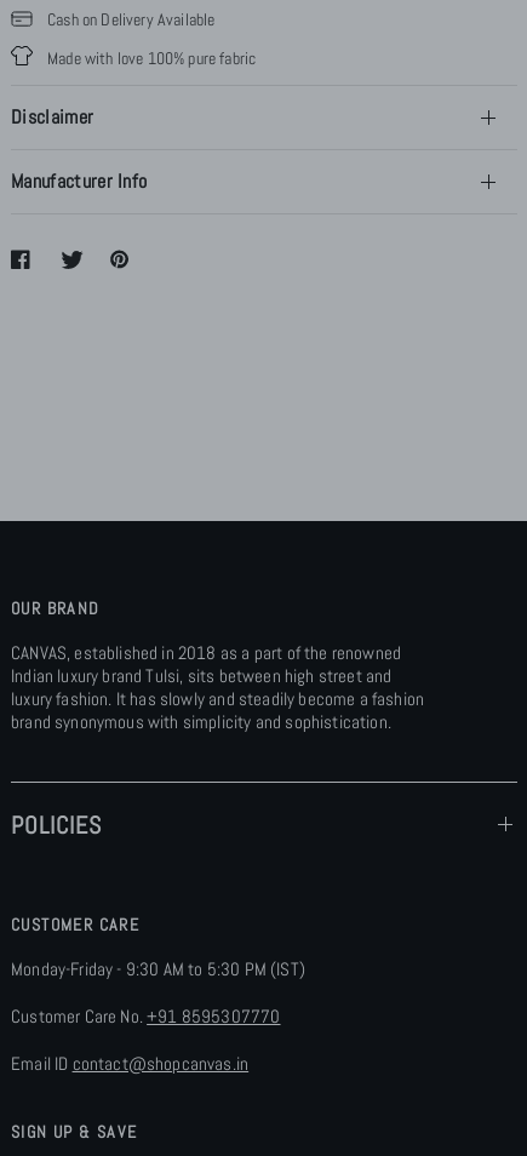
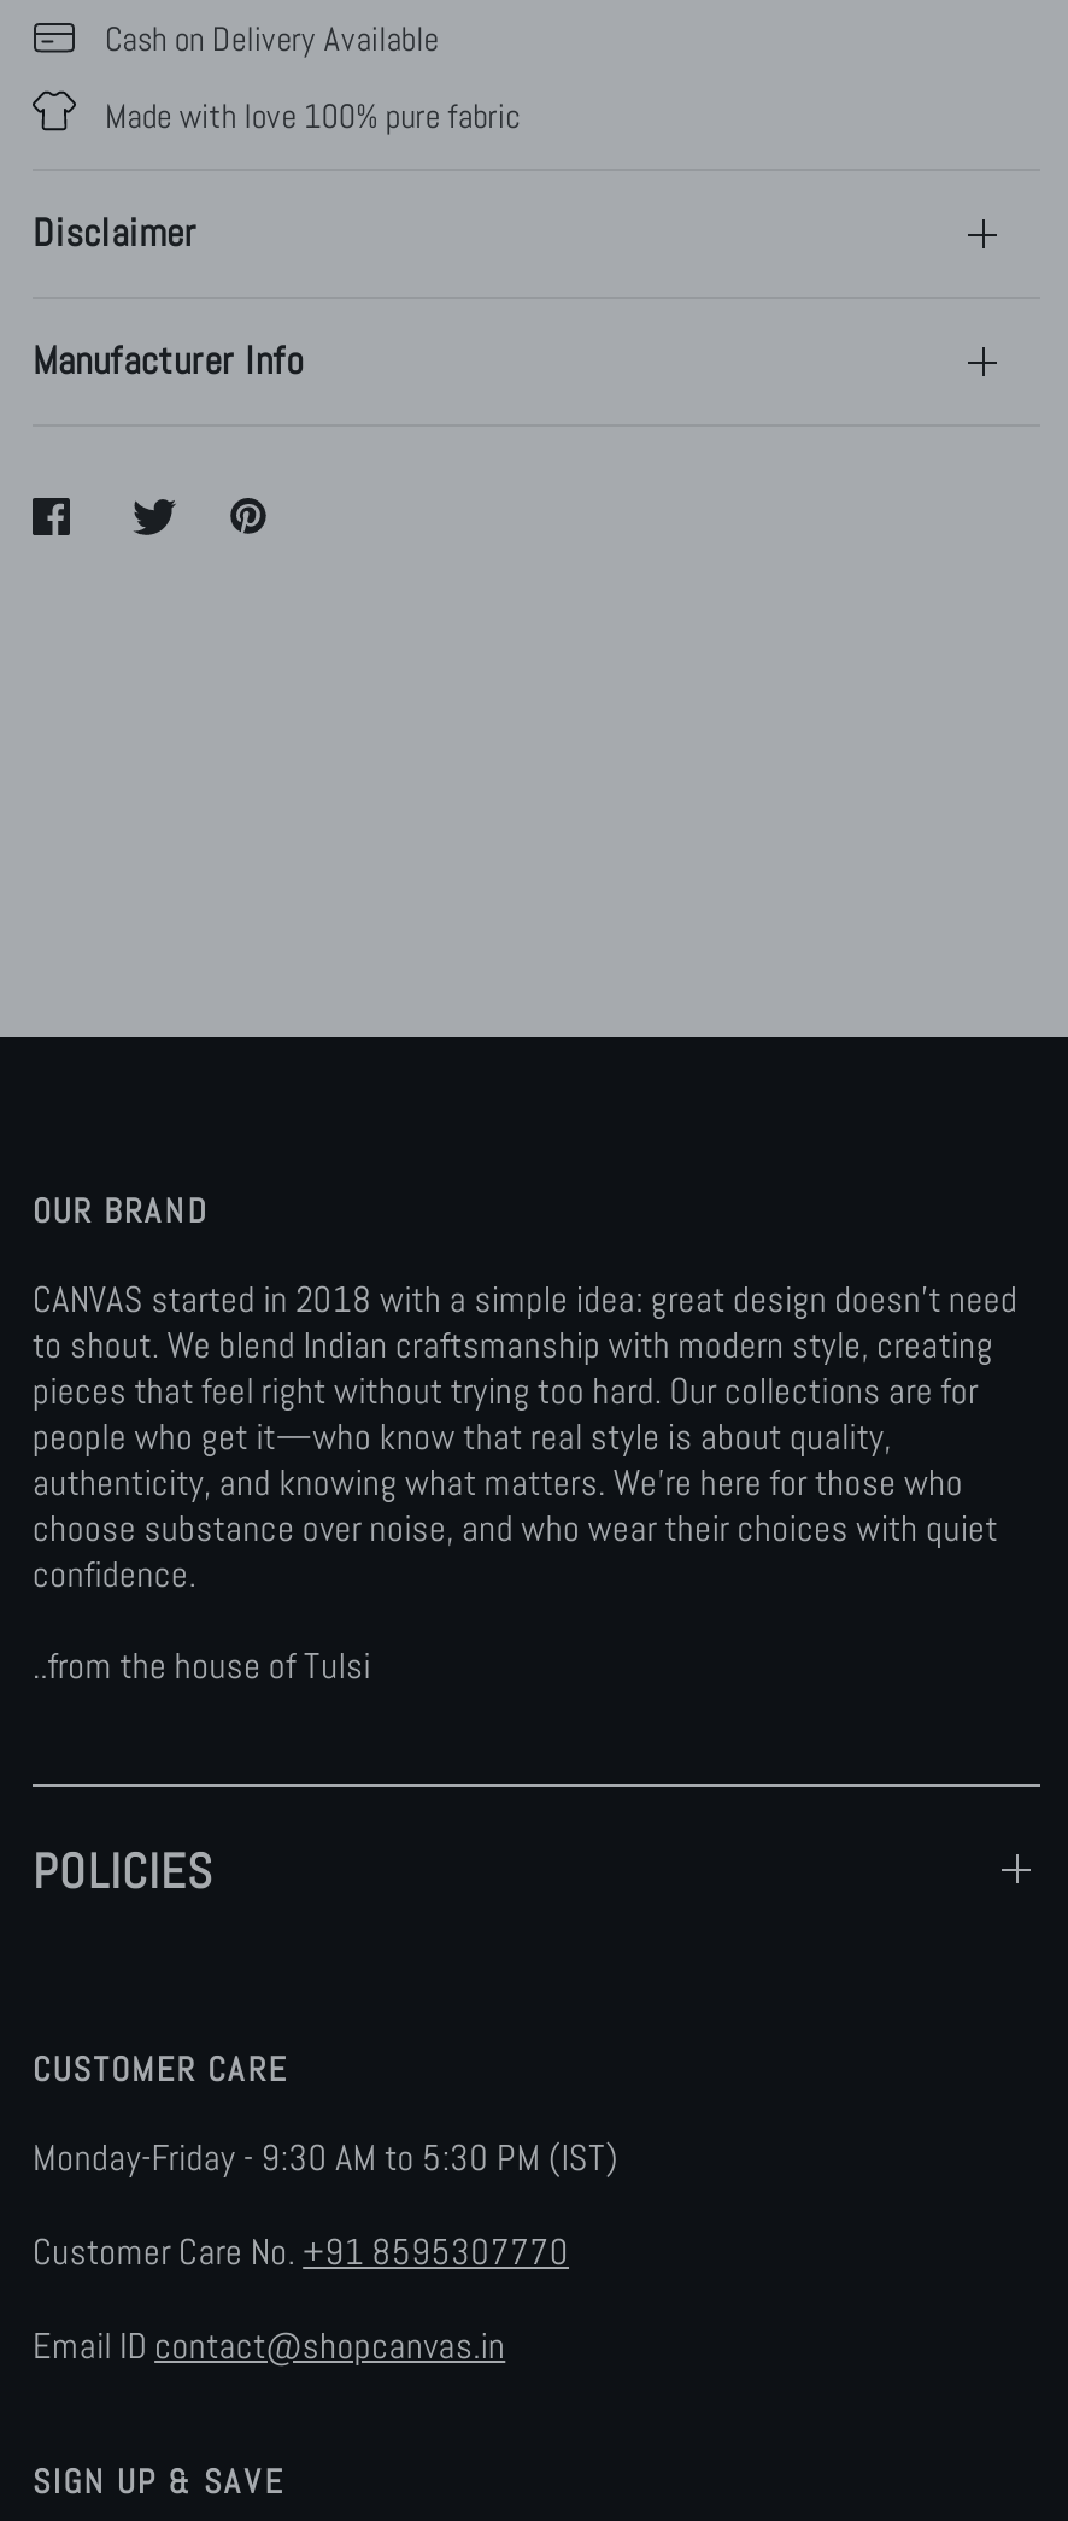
[11,641,424,733] CANVAS, established in 2018 as a part of the renowned | Indian luxury brand Tulsi, sits between high street and | luxury fashion. It has slowly and steadily become a fashion | brand synonymous with simplicity and sophistication. -> [33,1275,1018,1688] CANVAS started in 2018 with a simple idea: great design doesn't need | to shout. We blend Indian craftsmanship with modern style, creating | pieces that feel right without trying too hard. Our collections are for | people who get it—who know that real style is about quality, | authenticity, and knowing what matters. We're here for those who | choose substance over noise, and who wear their choices with quiet | confidence. | ..from the house of Tulsi

